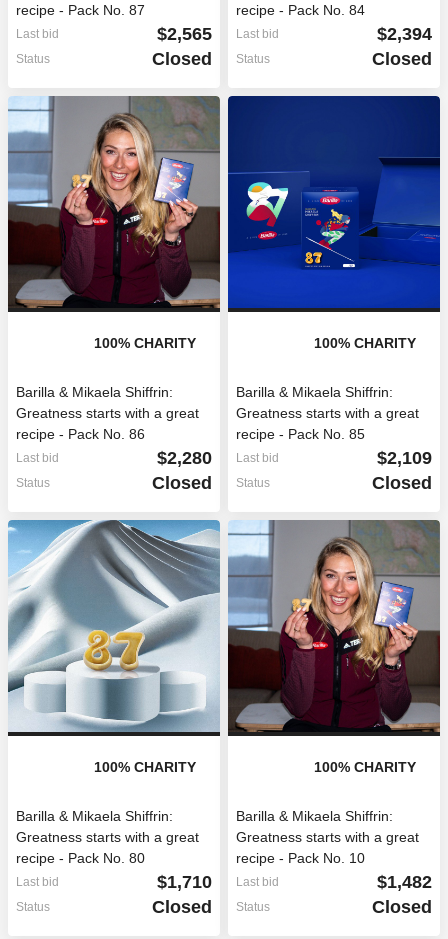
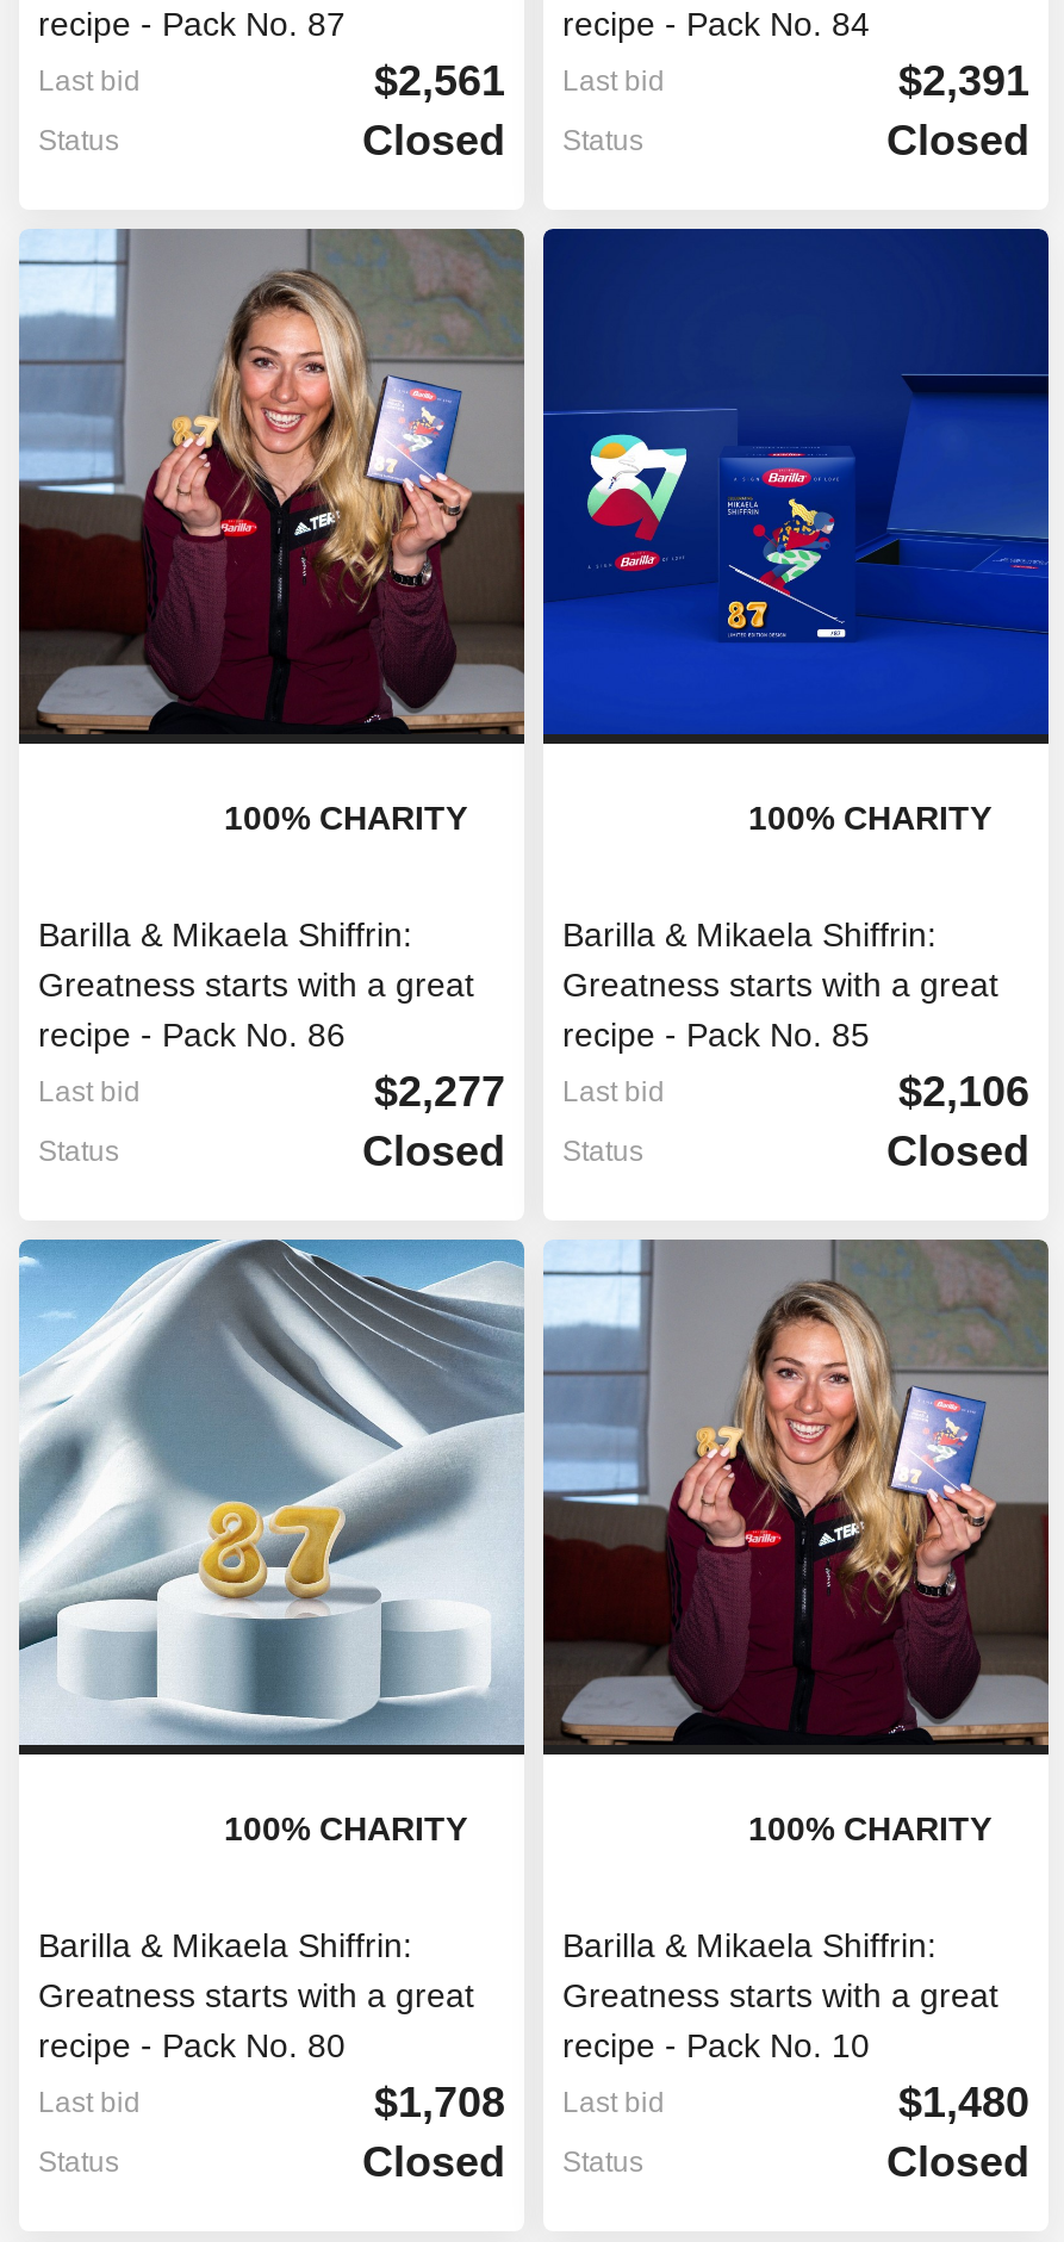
[157,24,279,44] $2,565 Last bid -> [374,58,665,106] $2,561 Last bid
[377,24,432,44] $2,394 -> [898,58,1029,106] $2,391
[157,448,279,468] $2,280 Last bid -> [374,1069,665,1116] $2,277 Last bid
[377,448,432,468] $2,109 -> [898,1069,1029,1116] $2,106
[157,872,279,892] $1,710 Last bid -> [374,2079,665,2127] $1,708 Last bid
[377,872,432,892] $1,482 -> [898,2079,1029,2127] $1,480

